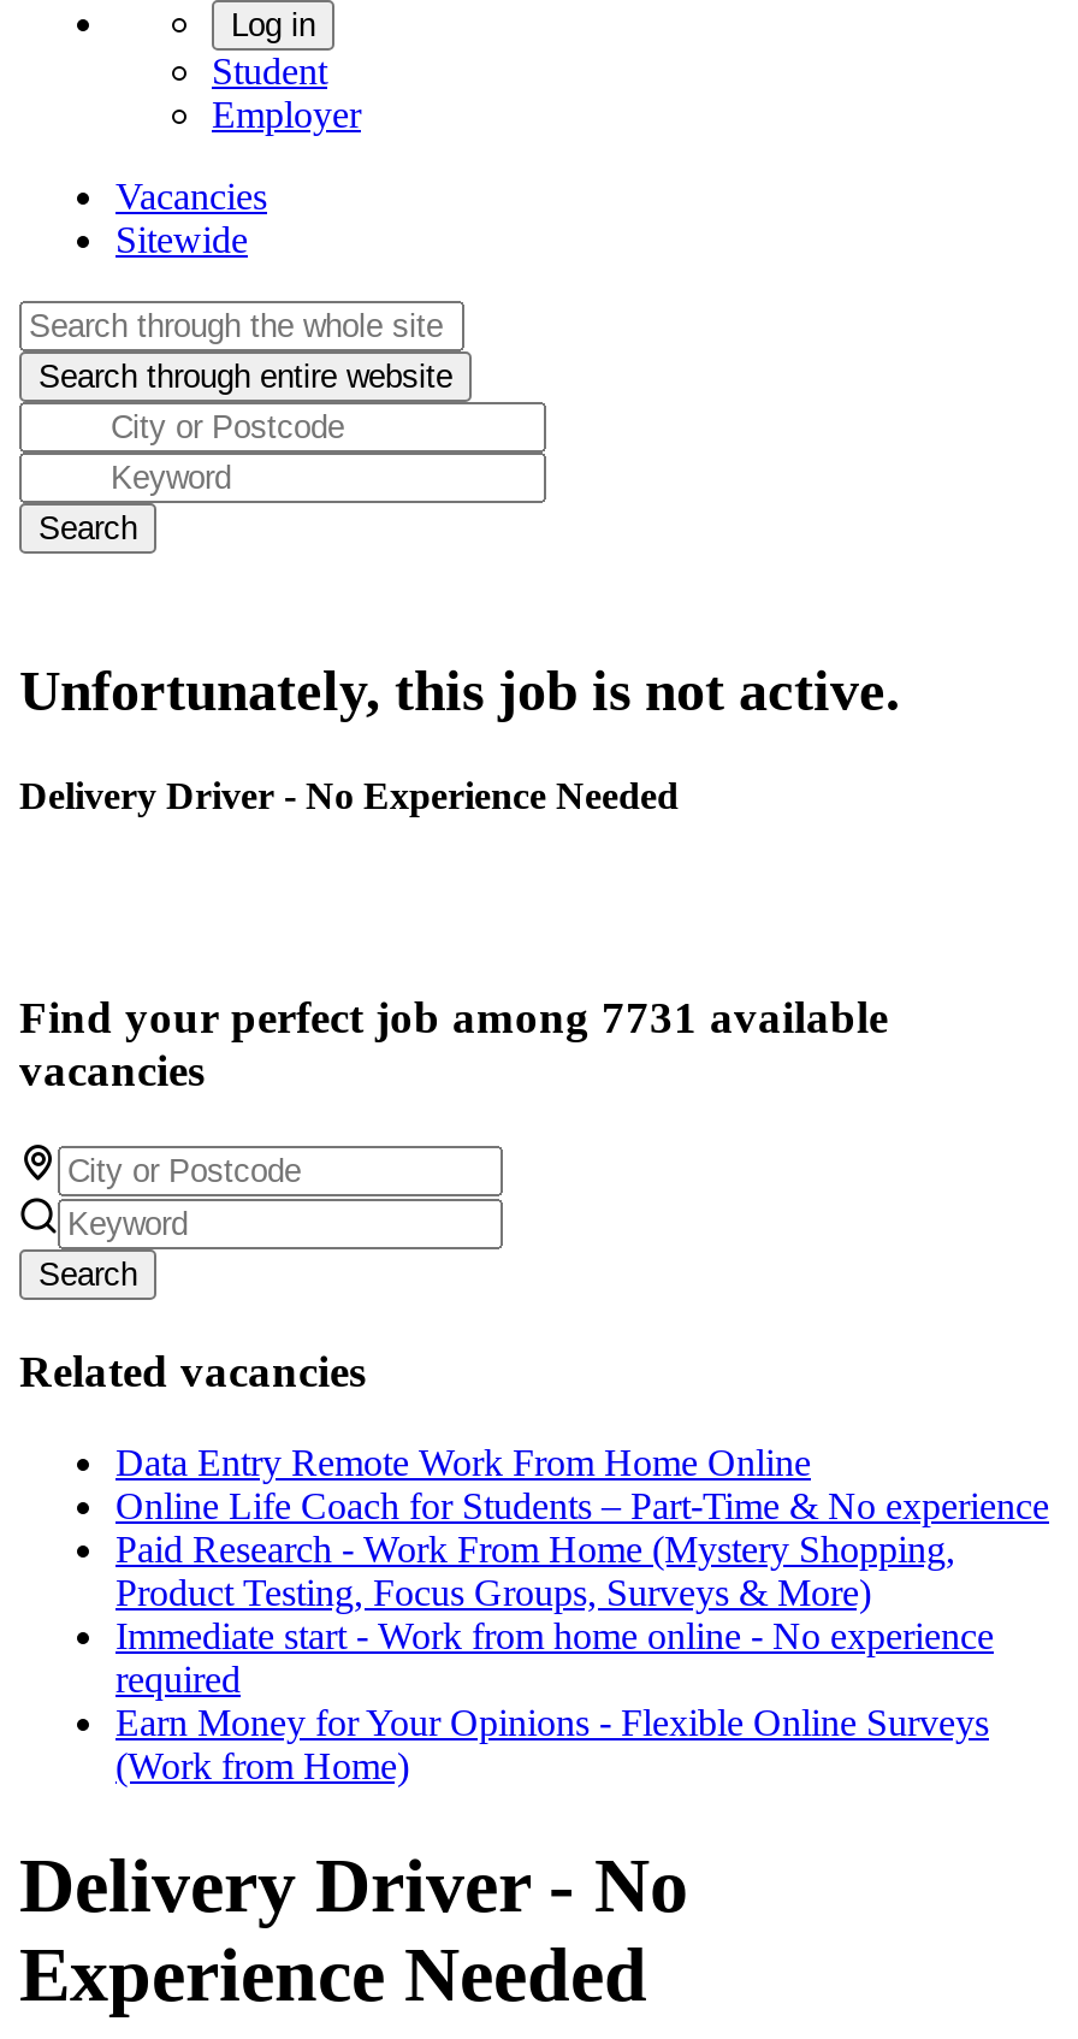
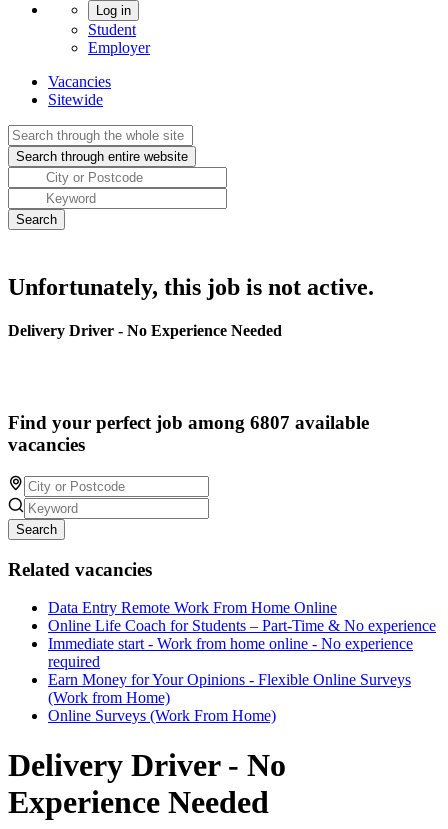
[19,992,888,1043] Find your perfect job among 7731 available -> [8,412,369,433] Find your perfect job among 6807 available
[115,1530,955,1614] Paid Research - Work From Home (Mystery Shopping, | Product Testing, Focus Groups, Surveys & More) -> none
moved [115,1616,994,1787] -> [48,635,413,706]: Immediate start - Work from home online - No experience | required | Earn Money for Your Opinions - Flexible Online Surveys | (Work from Home)
none -> [48,707,276,724] Online Surveys (Work From Home)

